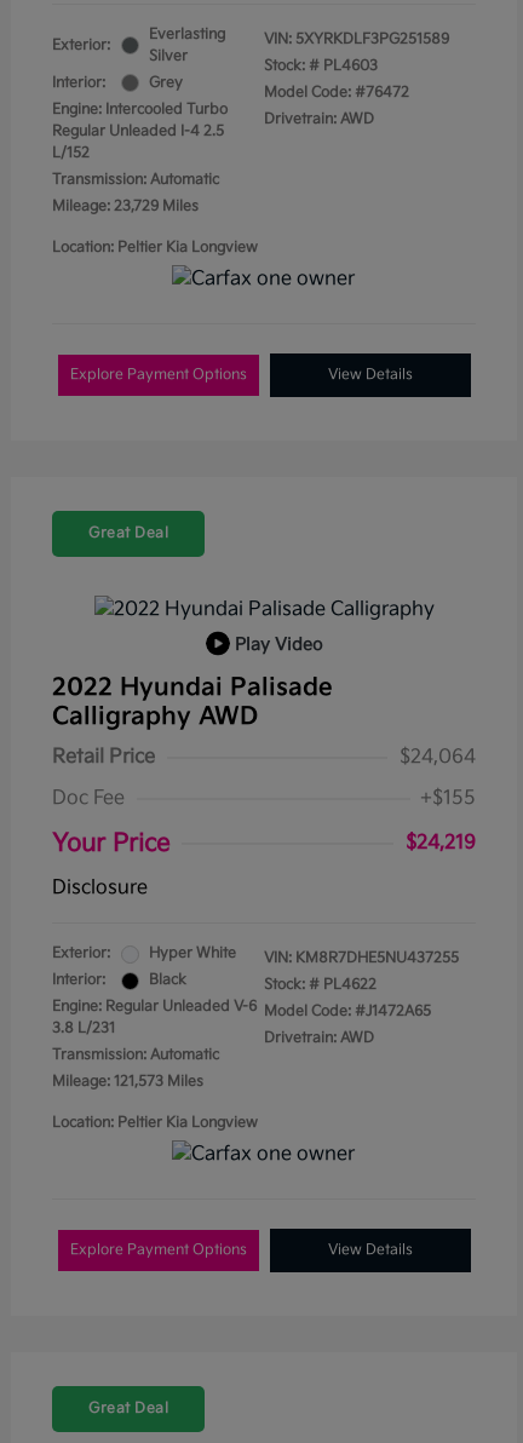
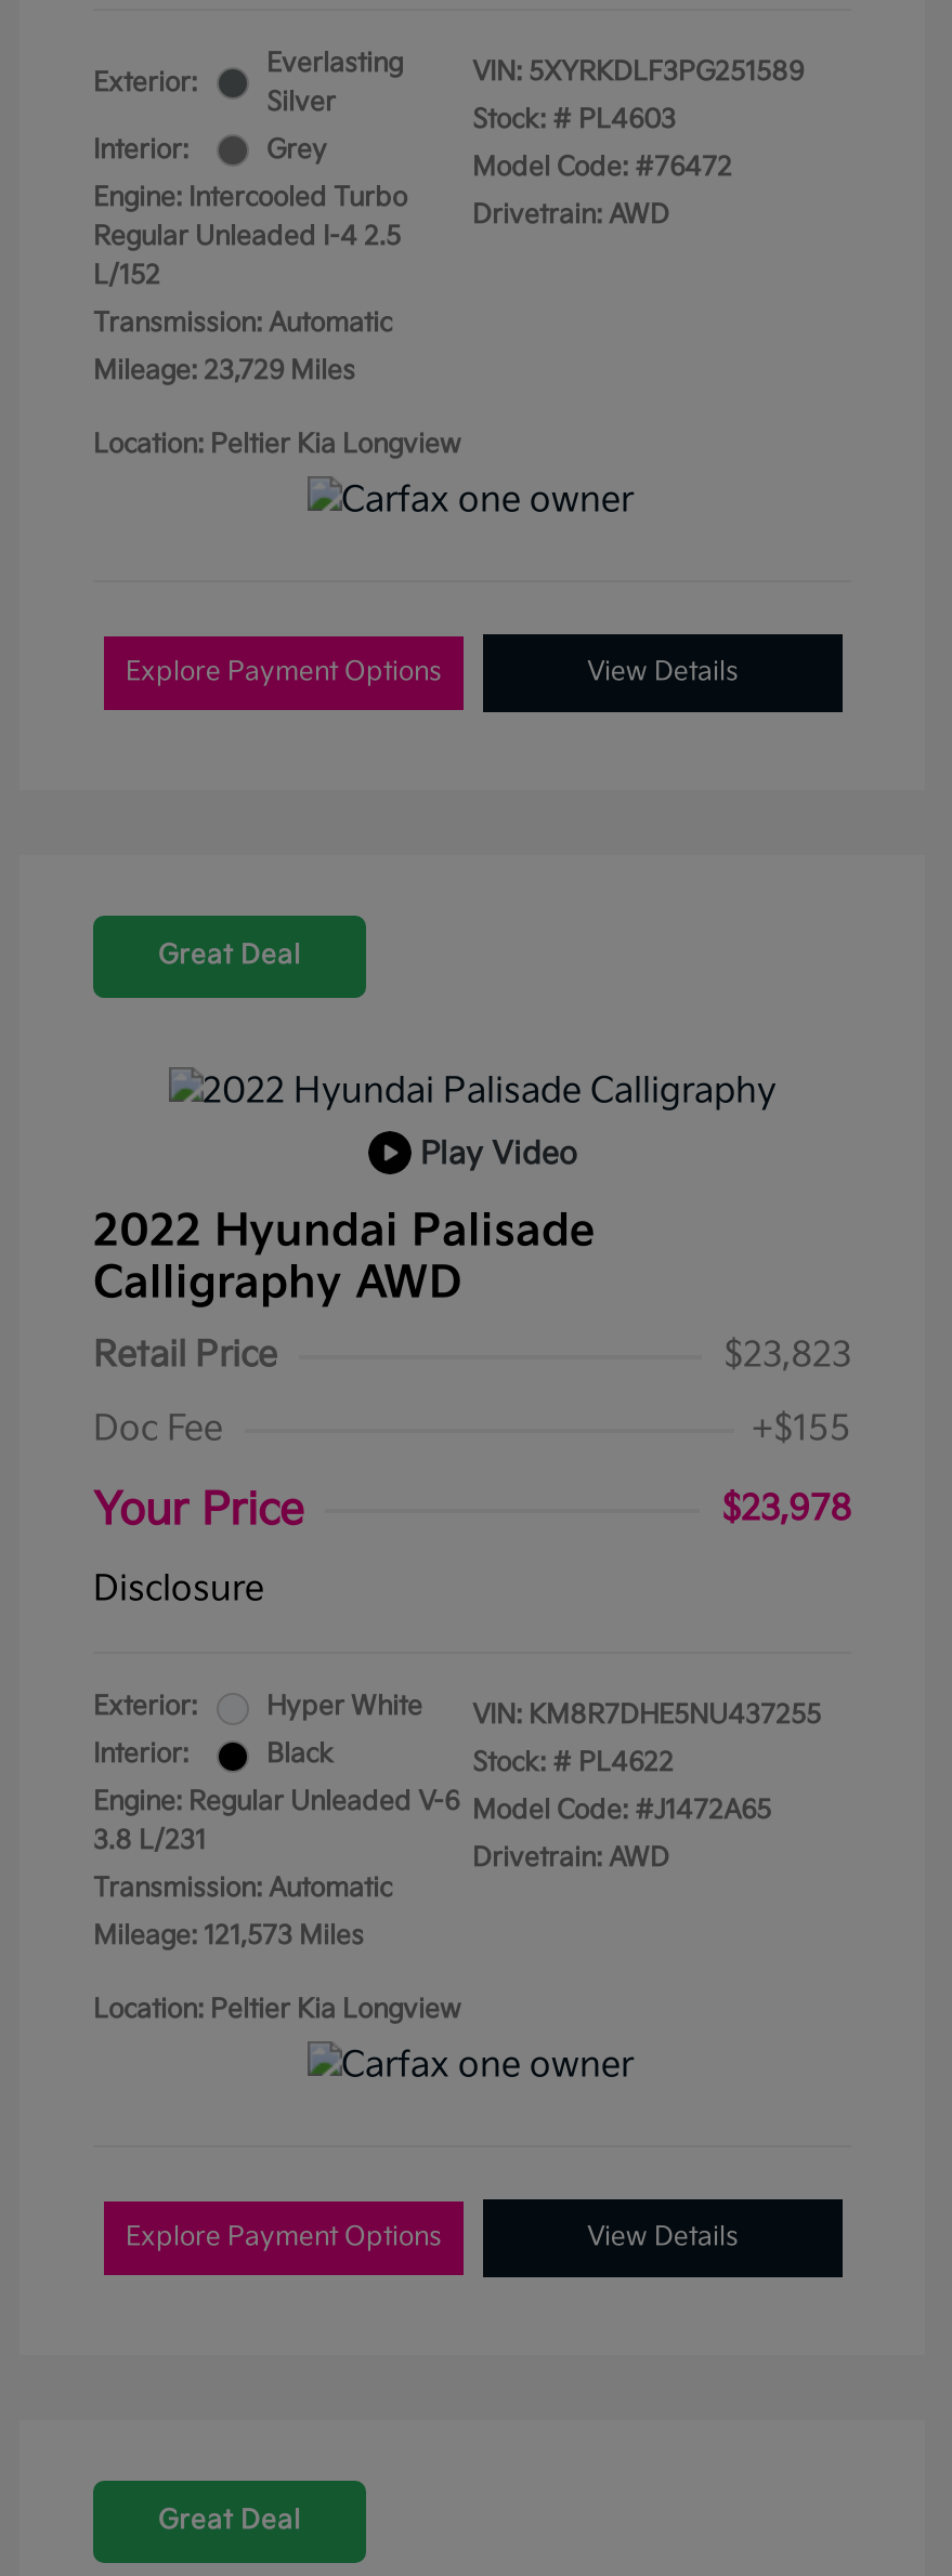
[400,746,476,769] $24,064 -> [723,1336,851,1377] $23,823
[406,832,476,855] $24,219 -> [721,1489,851,1530] $23,978

